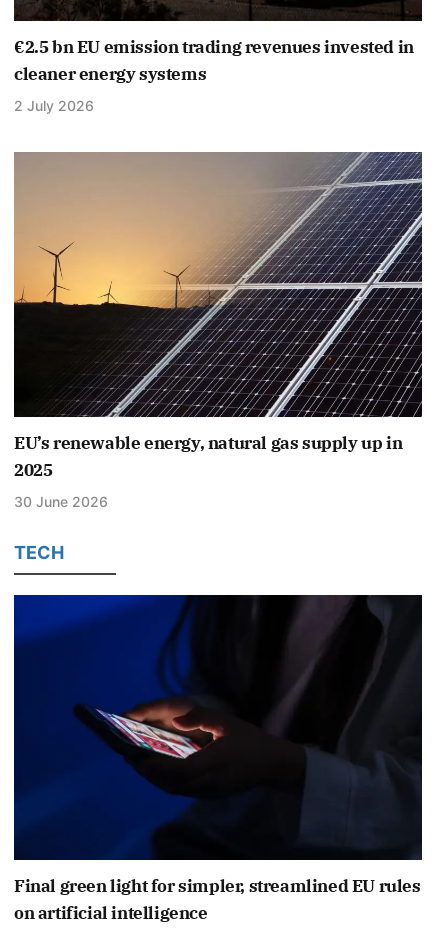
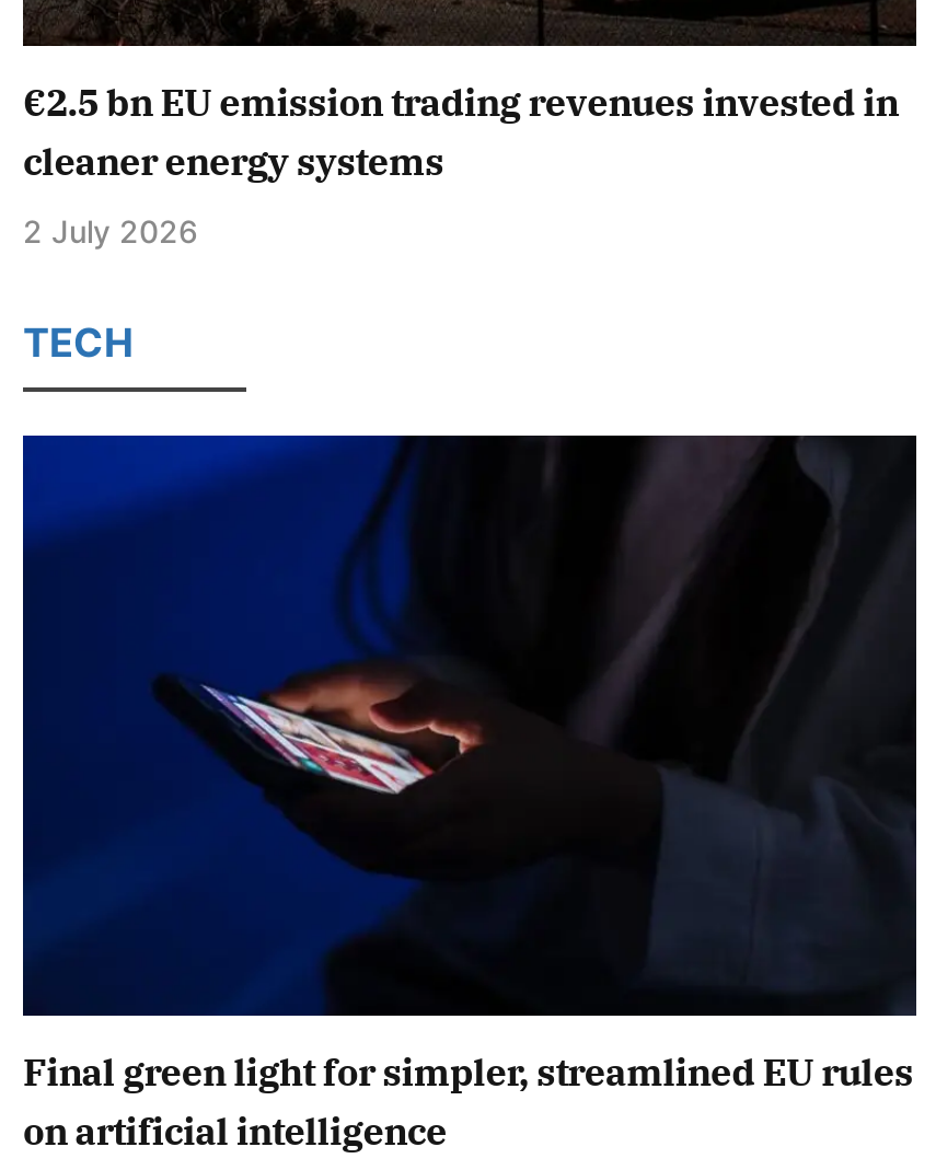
[13,151,423,510] [image] | EU’s renewable energy, natural gas supply up in | 2025 | 30 June 2026 -> none

